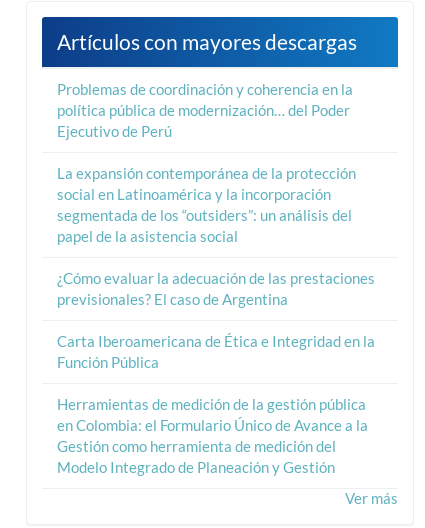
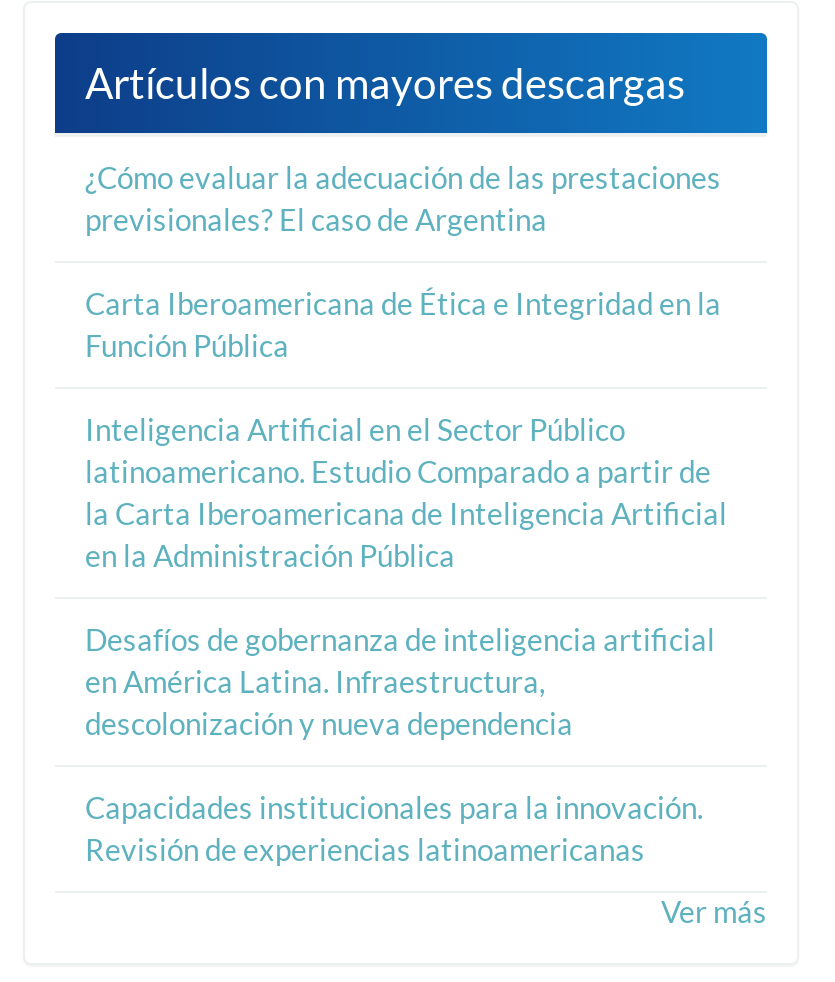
[57,80,356,245] Problemas de coordinación y coherencia en la | política pública de modernización… del Poder | Ejecutivo de Perú | La expansión contemporánea de la protección | social en Latinoamérica y la incorporación | segmentada de los “outsiders”: un análisis del | papel de la asistencia social -> none
moved [57,269,375,371] -> [85,158,721,362]: ¿Cómo evaluar la adecuación de las prestaciones | previsionales? El caso de Argentina | Carta Iberoamericana de Ética e Integridad en la | Función Pública
[57,395,368,476] Herramientas de medición de la gestión pública | en Colombia: el Formulario Único de Avance a la | Gestión como herramienta de medición del | Modelo Integrado de Planeación y Gestión -> [85,410,727,866] Inteligencia Artificial en el Sector Público | latinoamericano. Estudio Comparado a partir de | la Carta Iberoamericana de Inteligencia Artificial | en la Administración Pública | Desafíos de gobernanza de inteligencia artificial | en América Latina. Infraestructura, | descolonización y nueva dependencia | Capacidades institucionales para la innovación. | Revisión de experiencias latinoamericanas

